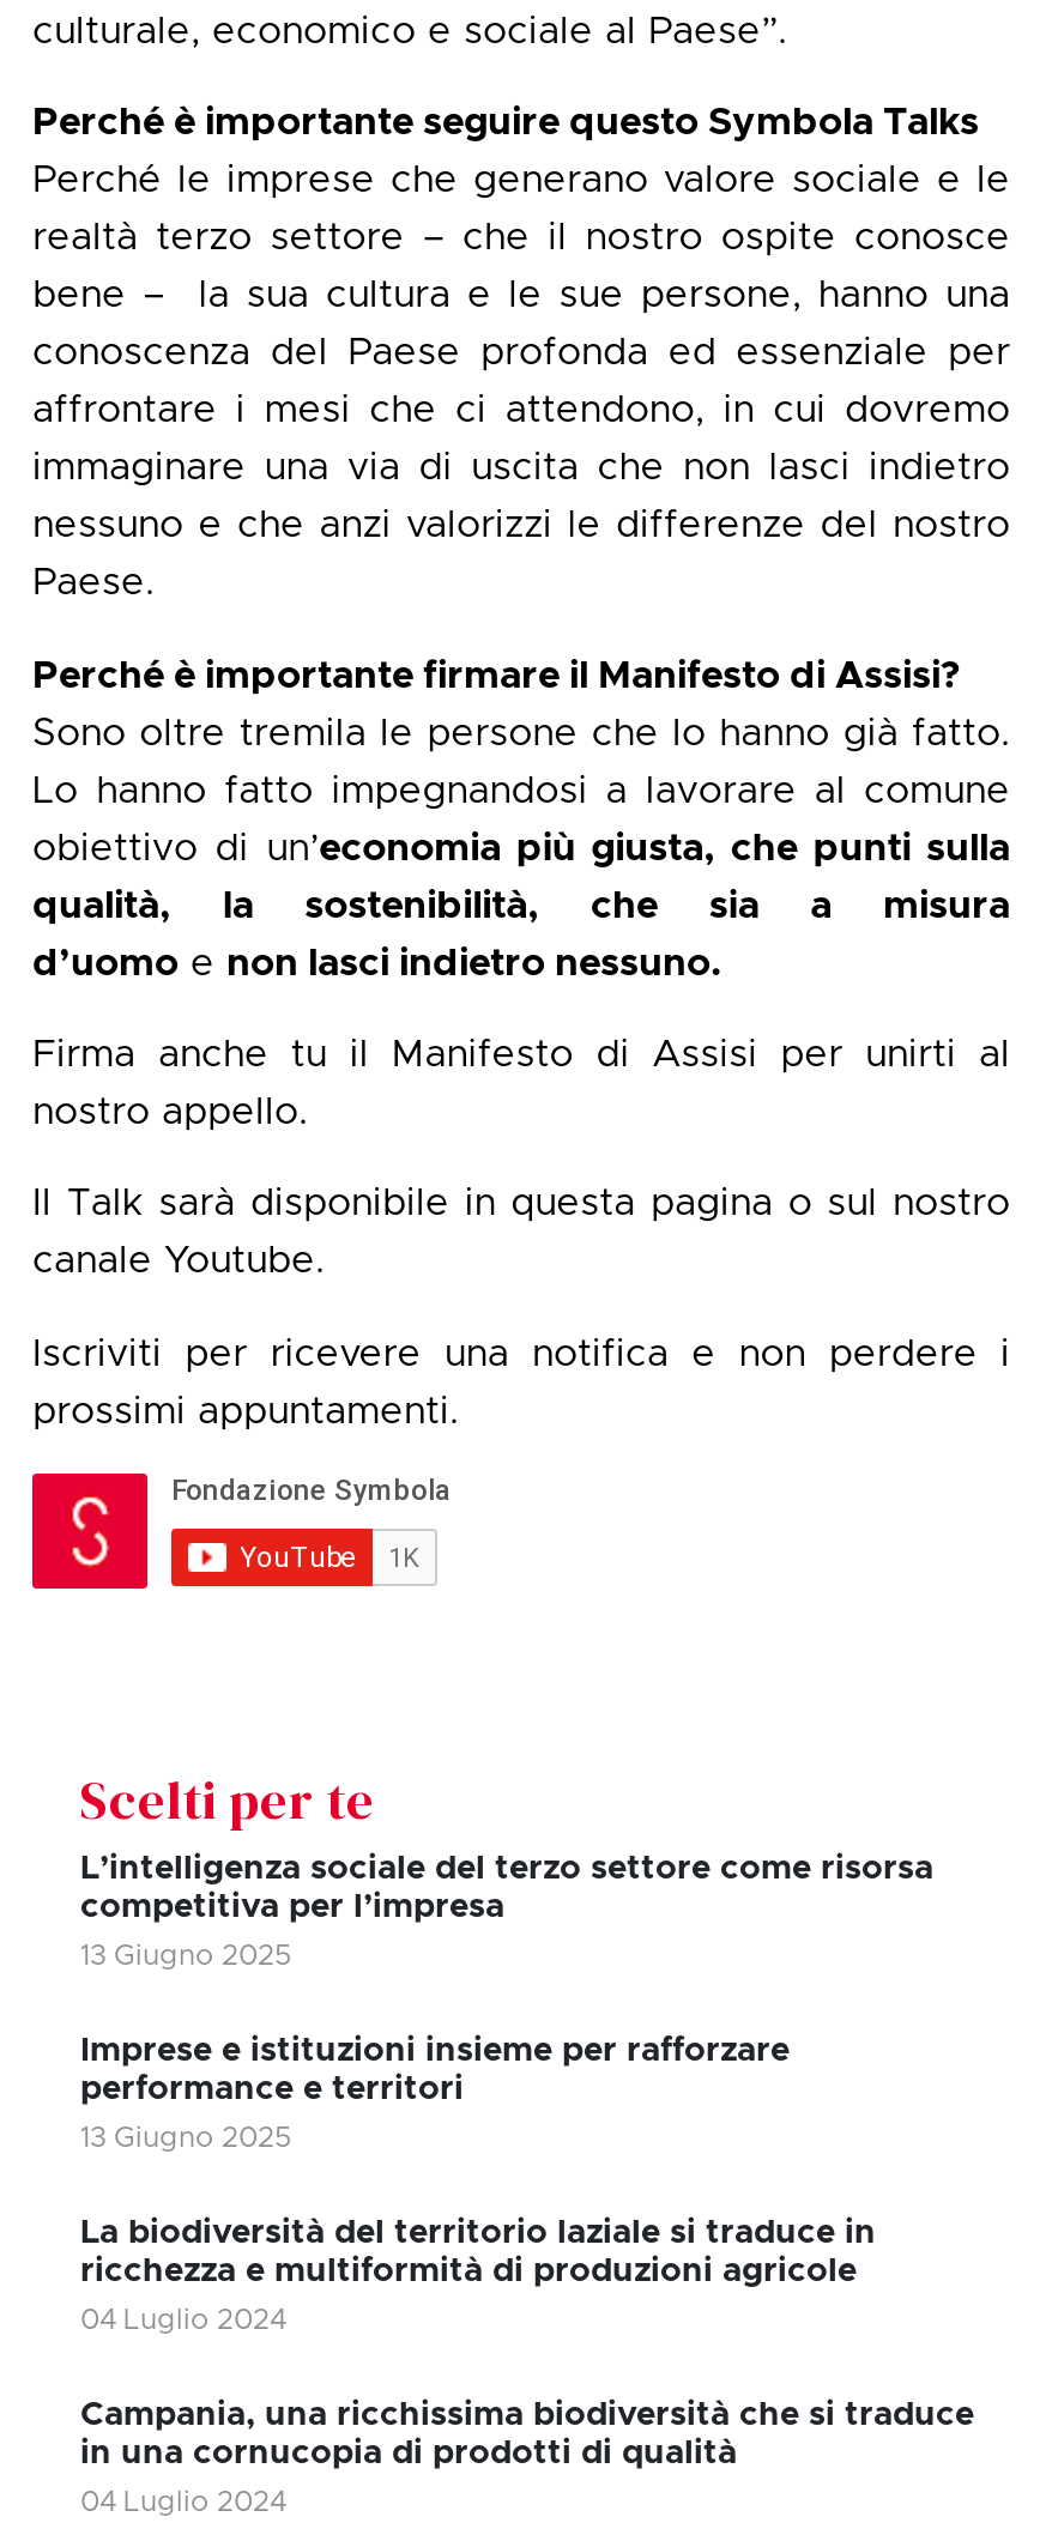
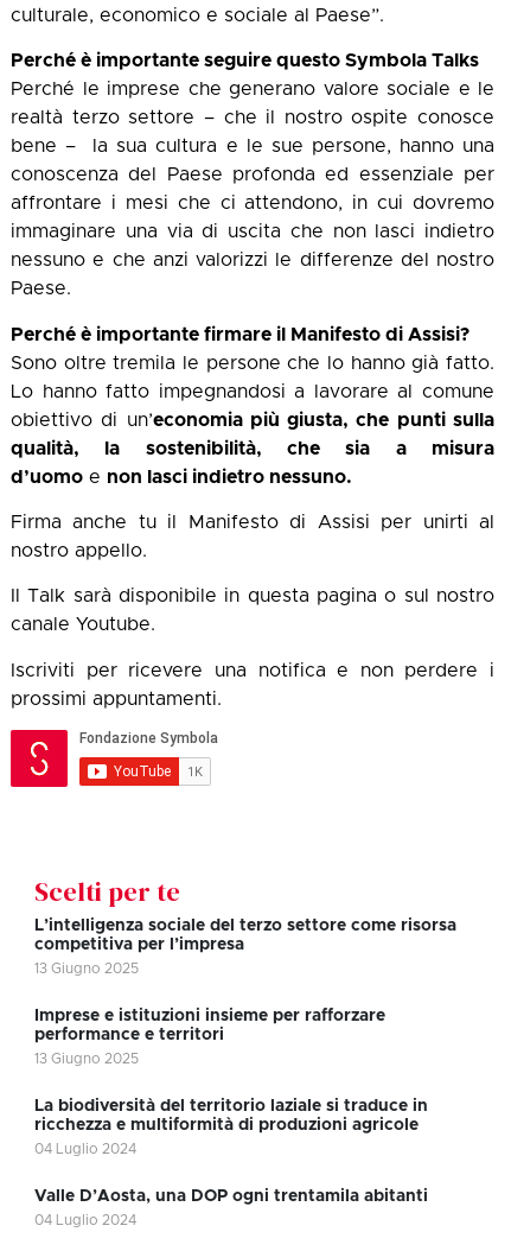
[80,2399,974,2471] Campania, una ricchissima biodiversità che si traduce | in una cornucopia di prodotti di qualità -> [34,1188,428,1205] Valle D’Aosta, una DOP ogni trentamila abitanti

